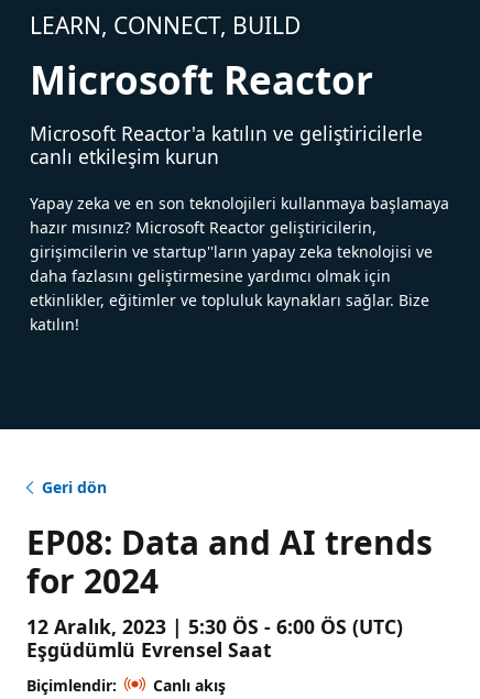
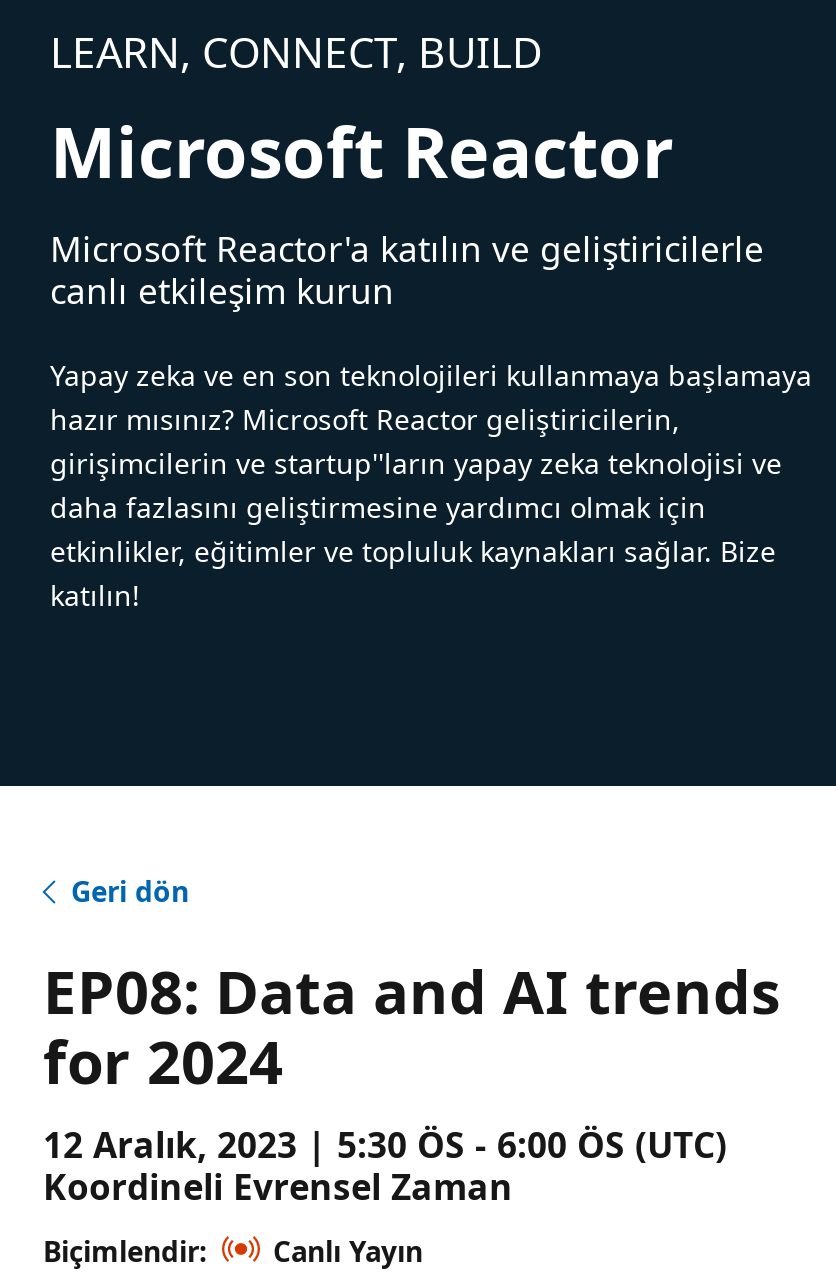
[26,636,271,663] Eşgüdümlü Evrensel Saat -> [43,1162,513,1210] Koordineli Evrensel Zaman
[152,675,225,696] Canlı akış -> [273,1232,423,1270] Canlı Yayın

